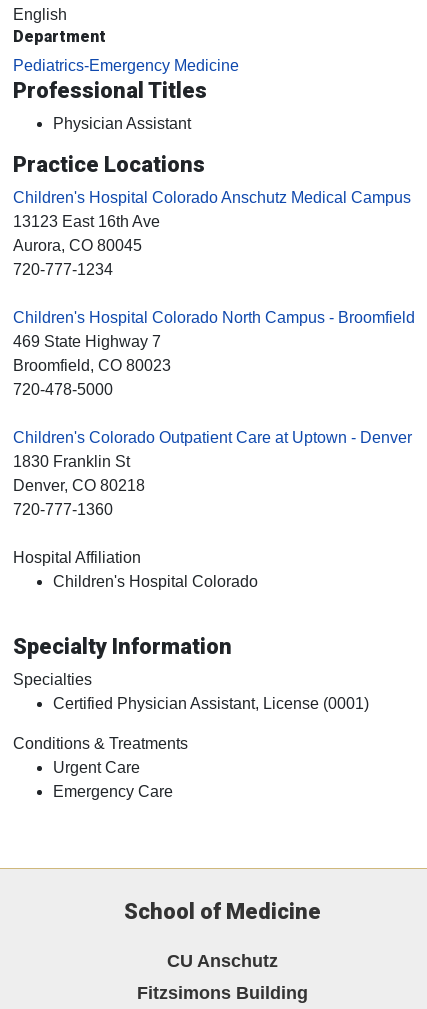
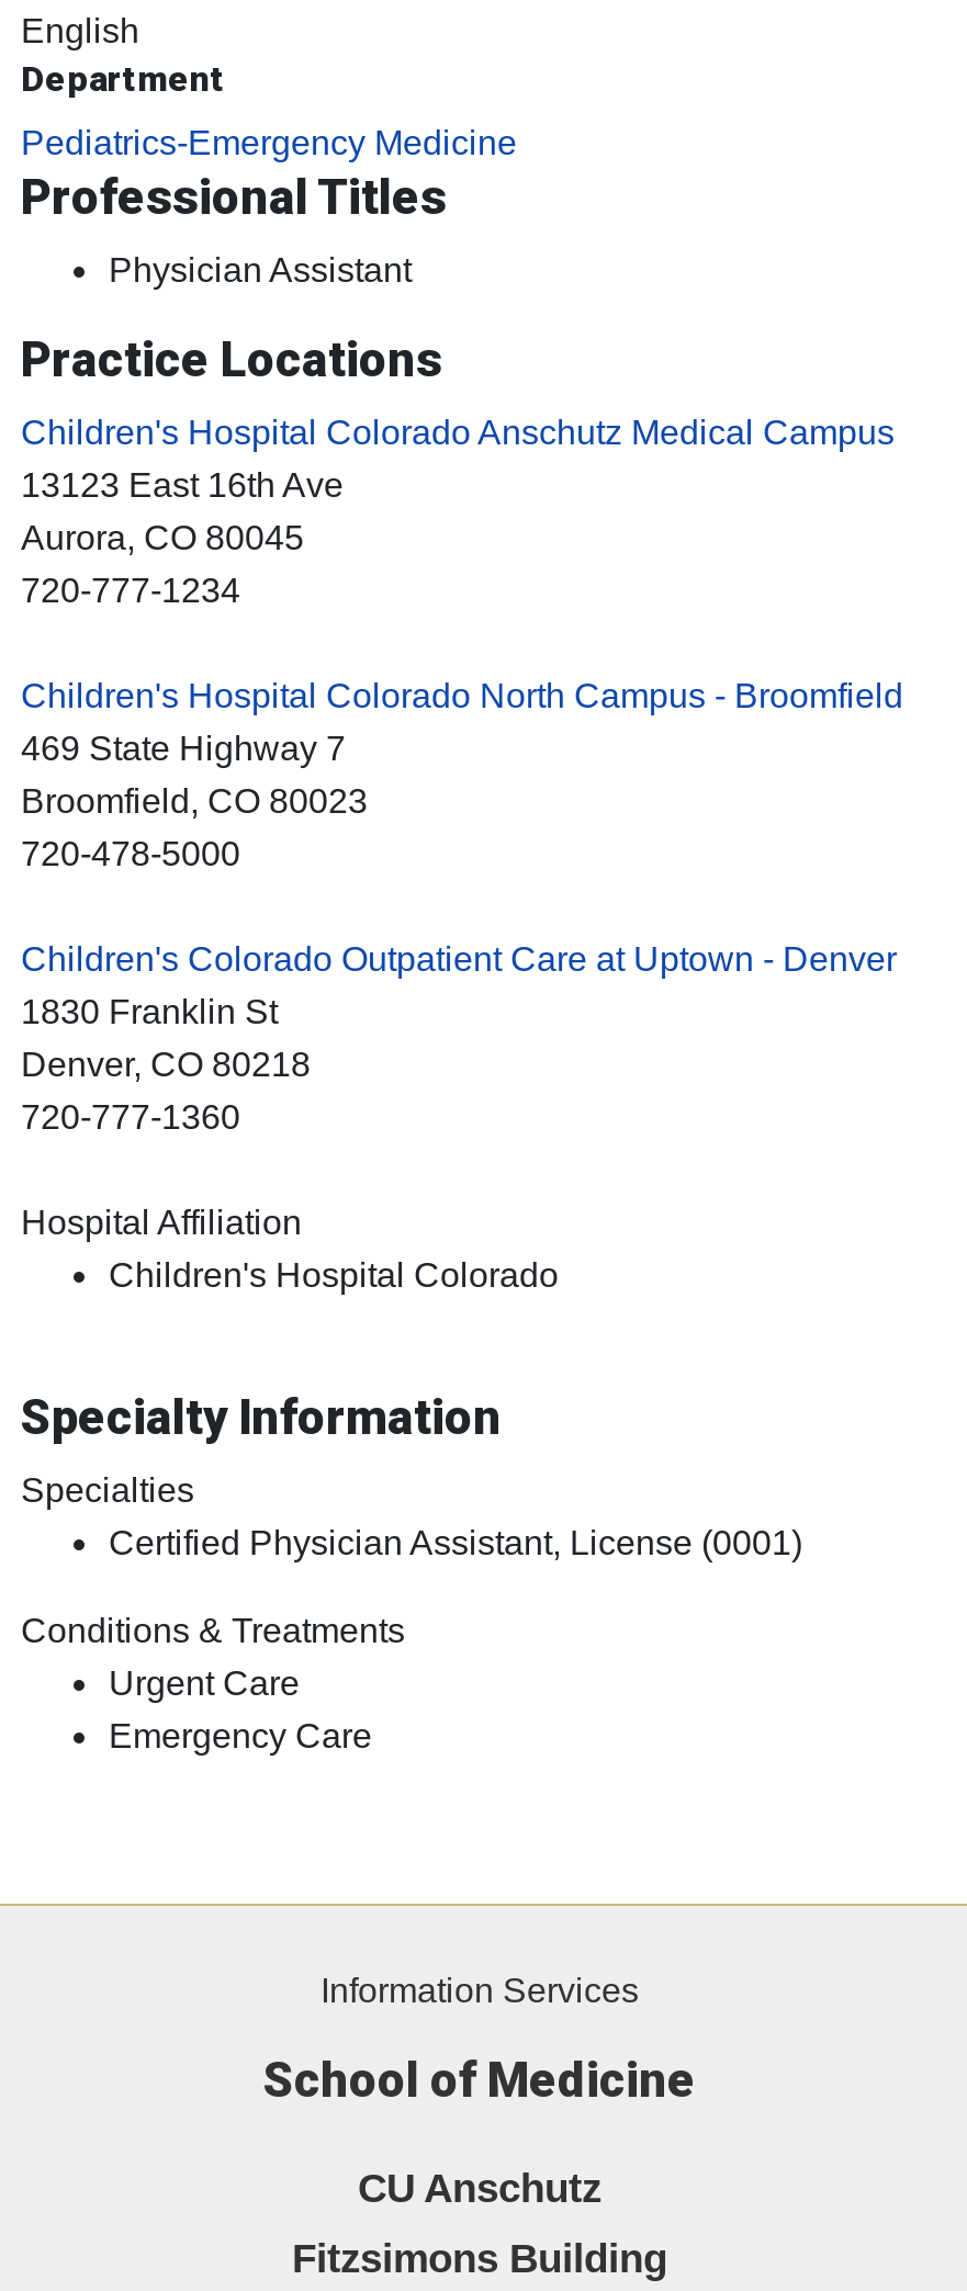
none -> [321,1972,639,2009] Information Services

